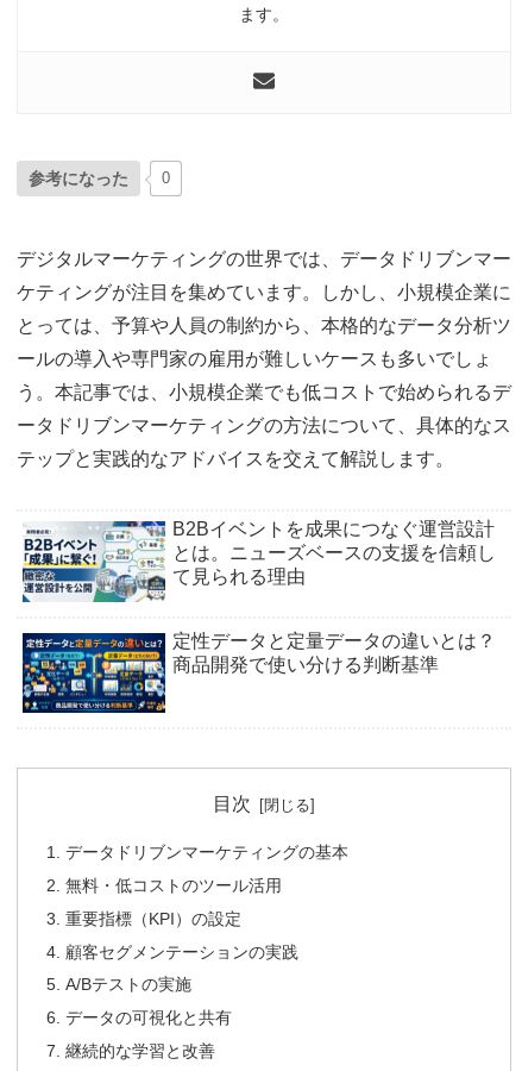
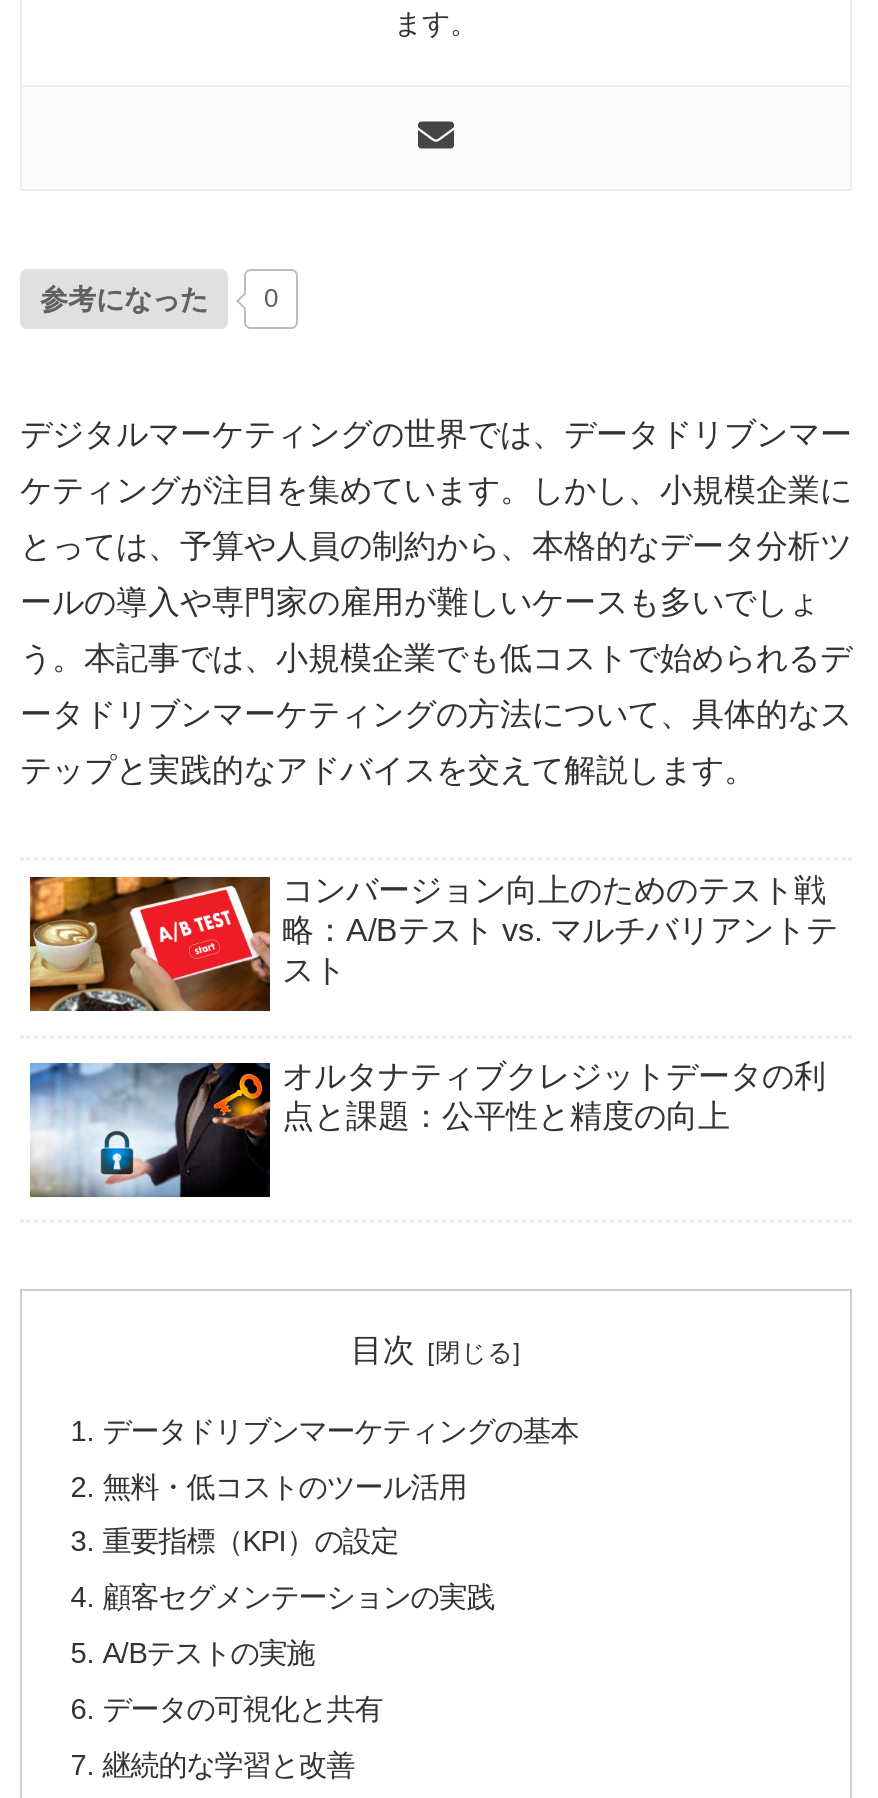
[21,519,496,603] [image] | B2Bイベントを成果につなぐ運営設計 | とは。ニューズベースの支援を信頼し | て見られる理由 -> [28,873,838,1014] [image] | コンバージョン向上のためのテスト戦 | 略：A/Bテスト vs. マルチバリアントテ | スト
[21,630,496,714] [image] | 定性データと定量データの違いとは？ | 商品開発で使い分ける判断基準 -> [28,1059,826,1200] [image] | オルタナティブクレジットデータの利 | 点と課題：公平性と精度の向上

